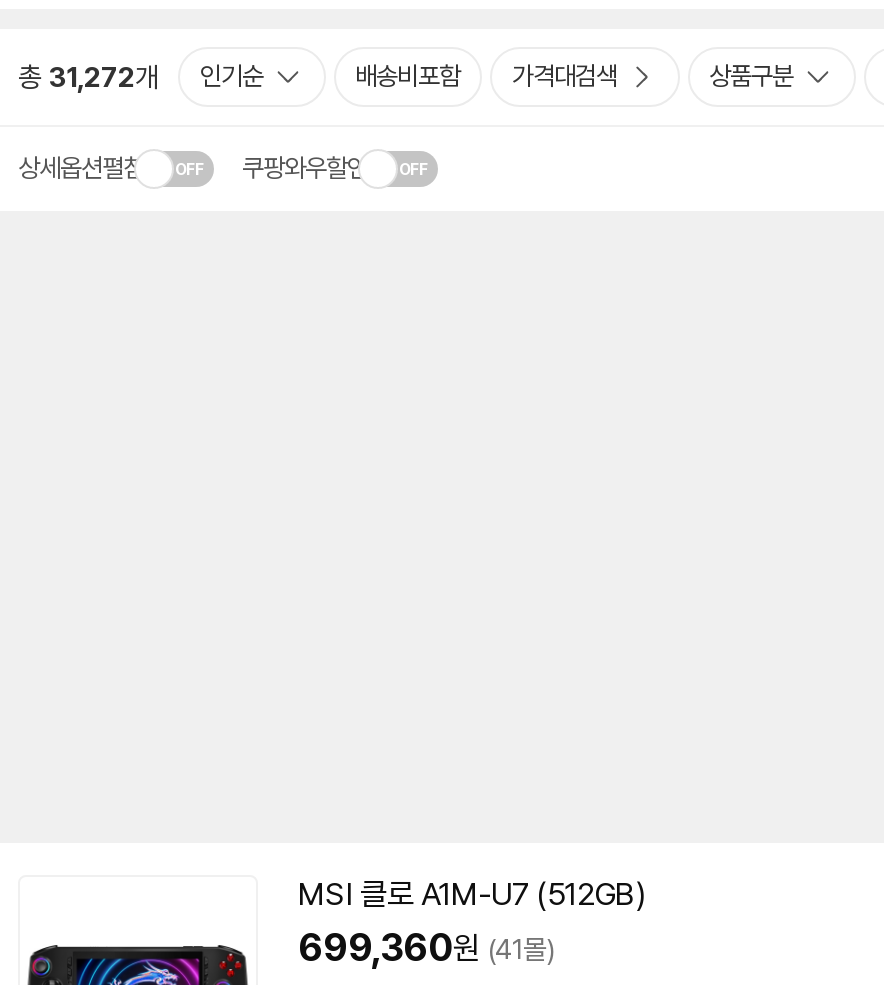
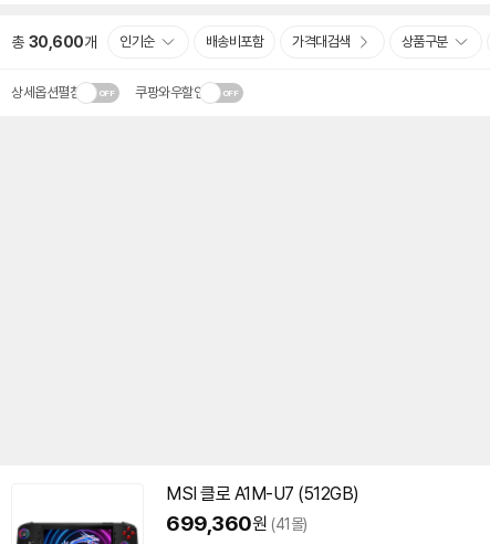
[18,61,263,93] 총 31,272개 인기순 -> [11,33,154,51] 총 30,600개 인기순

